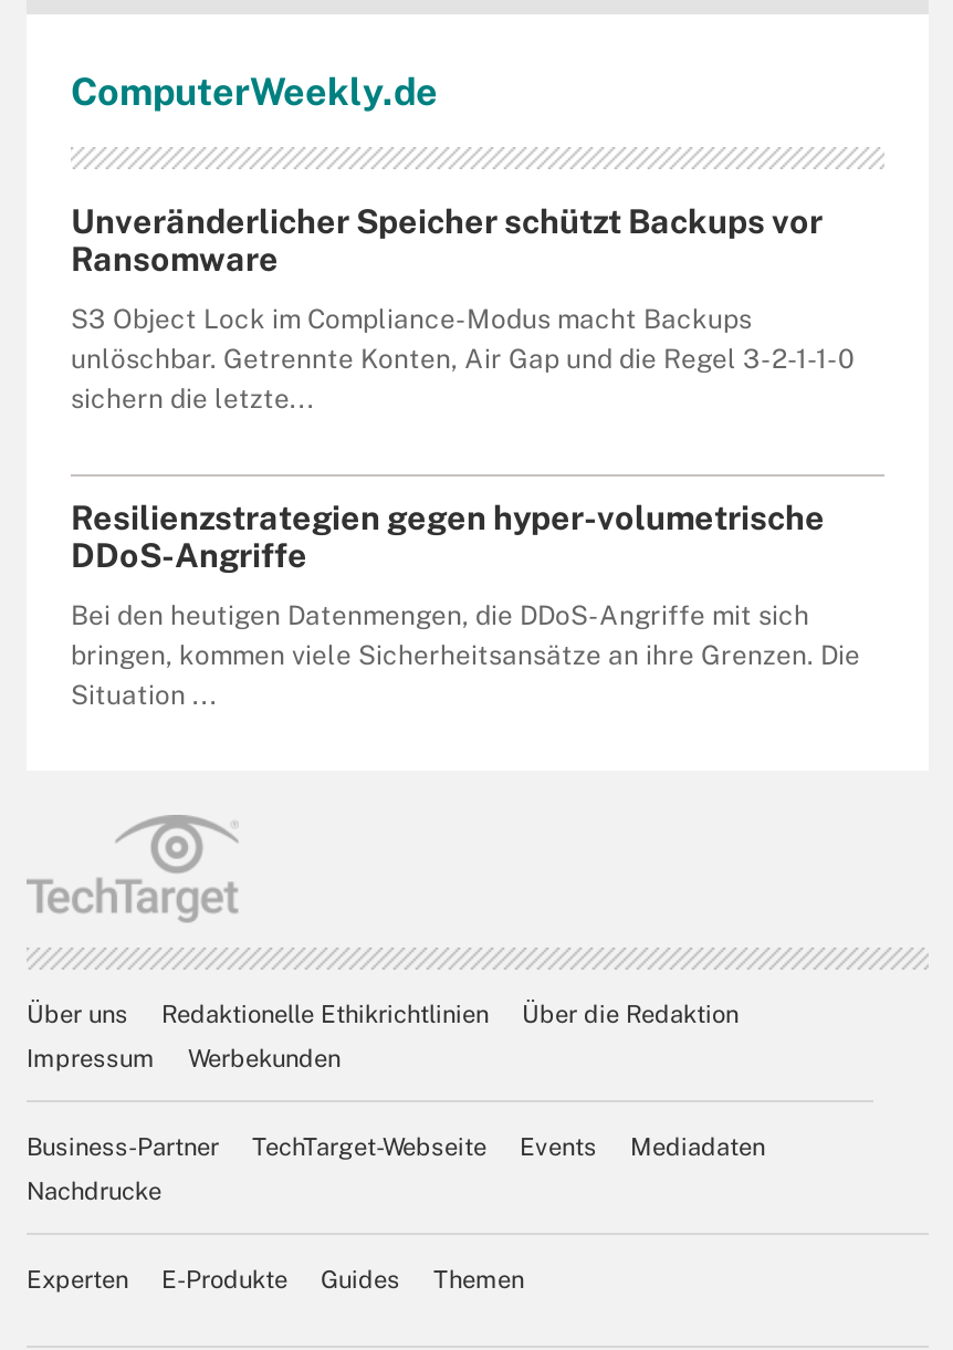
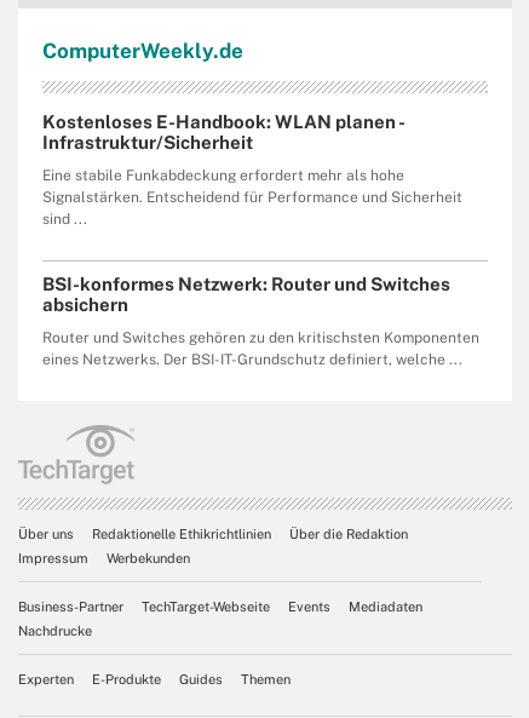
[71,203,823,278] Unveränderlicher Speicher schützt Backups vor | Ransomware -> [42,112,404,153] Kostenloses E-Handbook: WLAN planen - | Infrastruktur/Sicherheit
[71,305,853,416] S3 Object Lock im Compliance-Modus macht Backups | unlöschbar. Getrennte Konten, Air Gap und die Regel 3-2-1-1-0 | sichern die letzte... -> [42,168,462,228] Eine stabile Funkabdeckung erfordert mehr als hohe | Signalstärken. Entscheidend für Performance und Sicherheit | sind ...
[71,500,825,575] Resilienzstrategien gegen hyper-volumetrische | DDoS-Angriffe -> [42,274,450,315] BSI-konformes Netzwerk: Router und Switches | absichern
[71,601,860,712] Bei den heutigen Datenmengen, die DDoS-Angriffe mit sich | bringen, kommen viele Sicherheitsansätze an ihre Grenzen. Die | Situation ... -> [42,330,479,369] Router und Switches gehören zu den kritischsten Komponenten | eines Netzwerks. Der BSI-IT-Grundschutz definiert, welche ...

